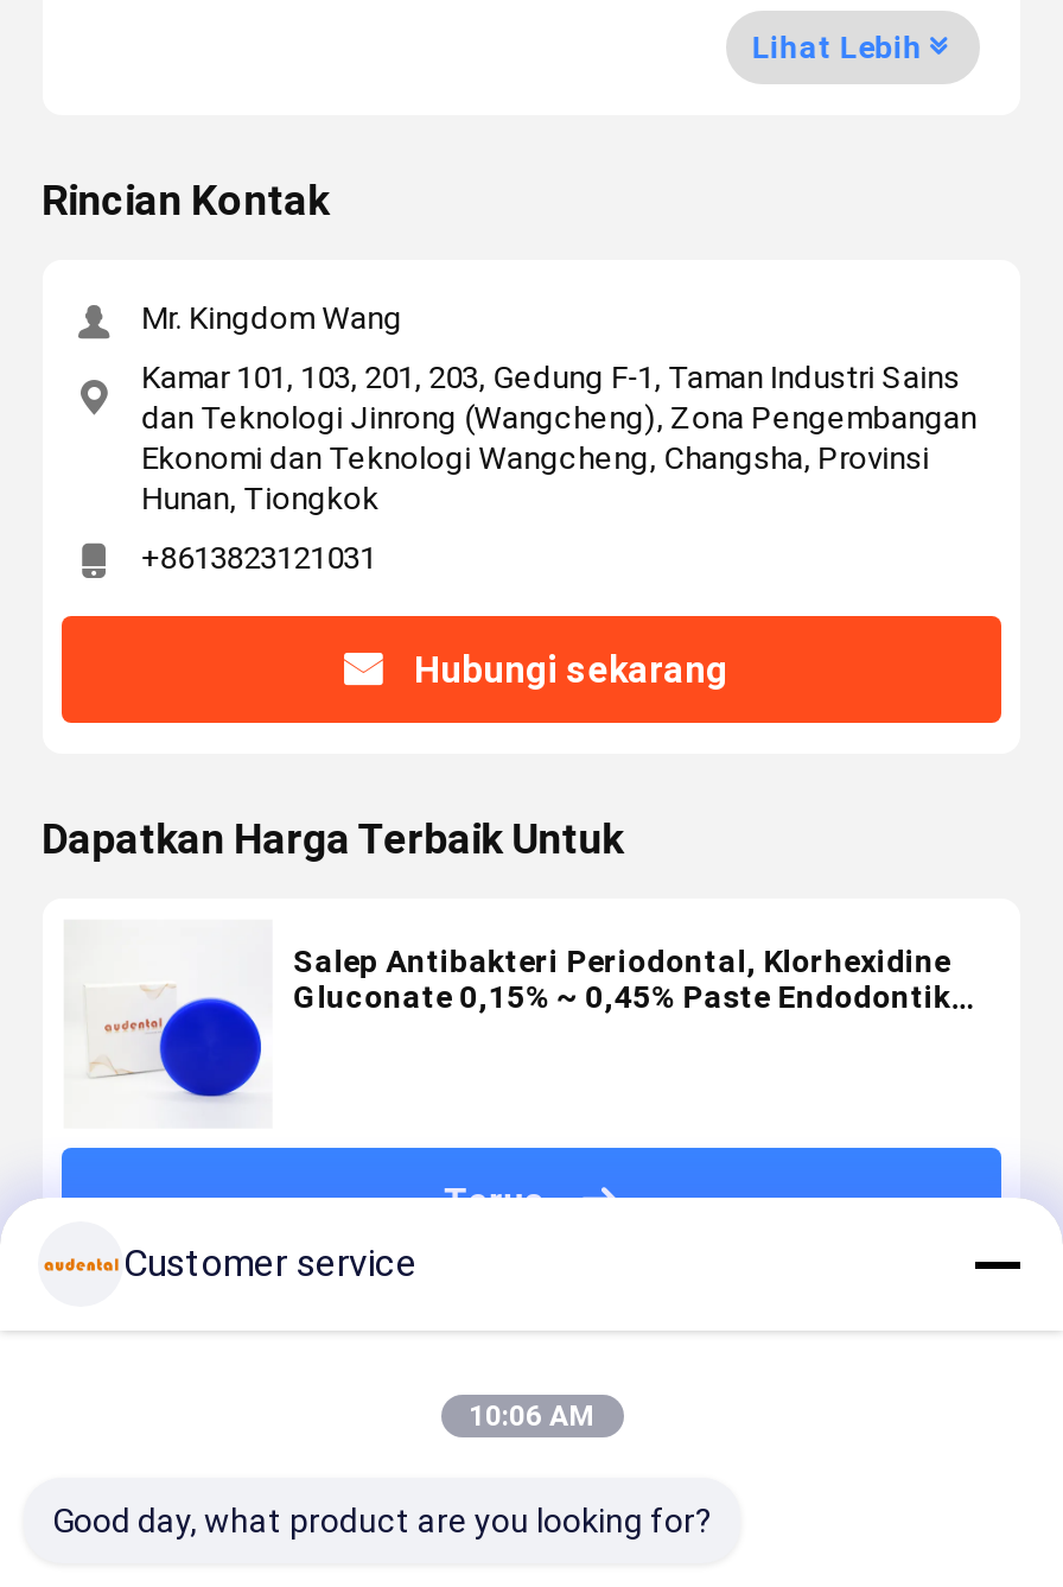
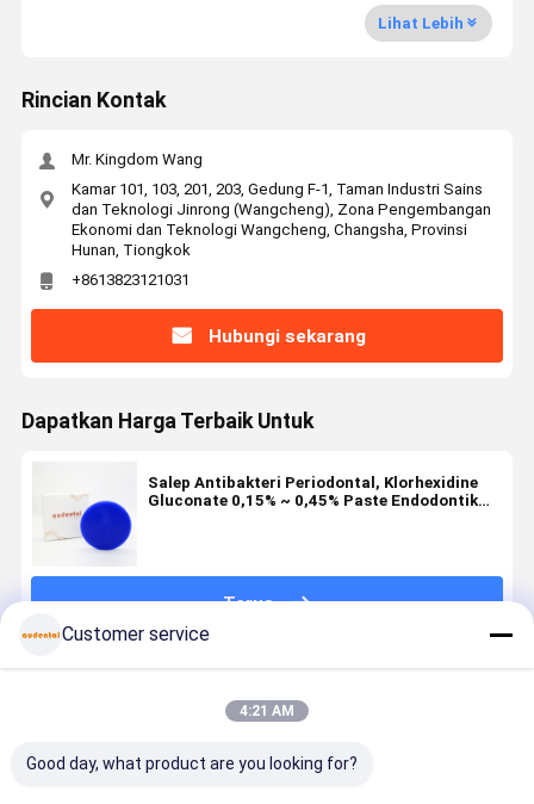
[469,1399,594,1433] 10:06 AM -> [240,703,294,719] 4:21 AM

